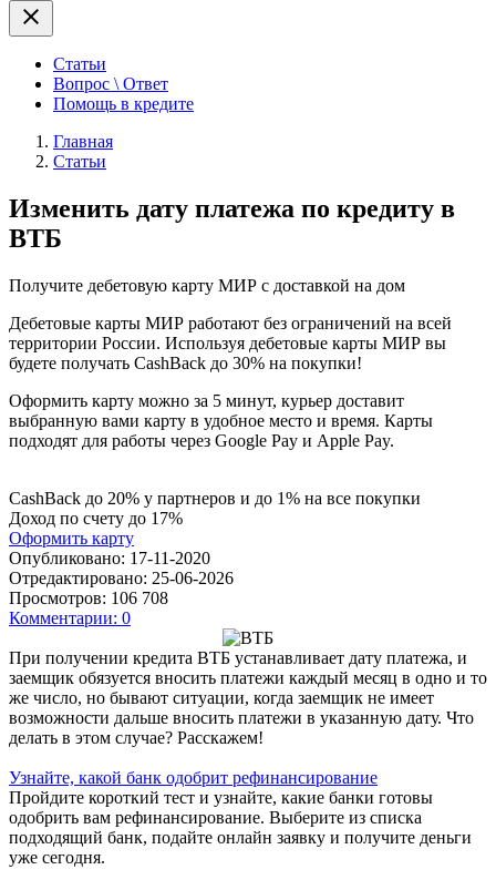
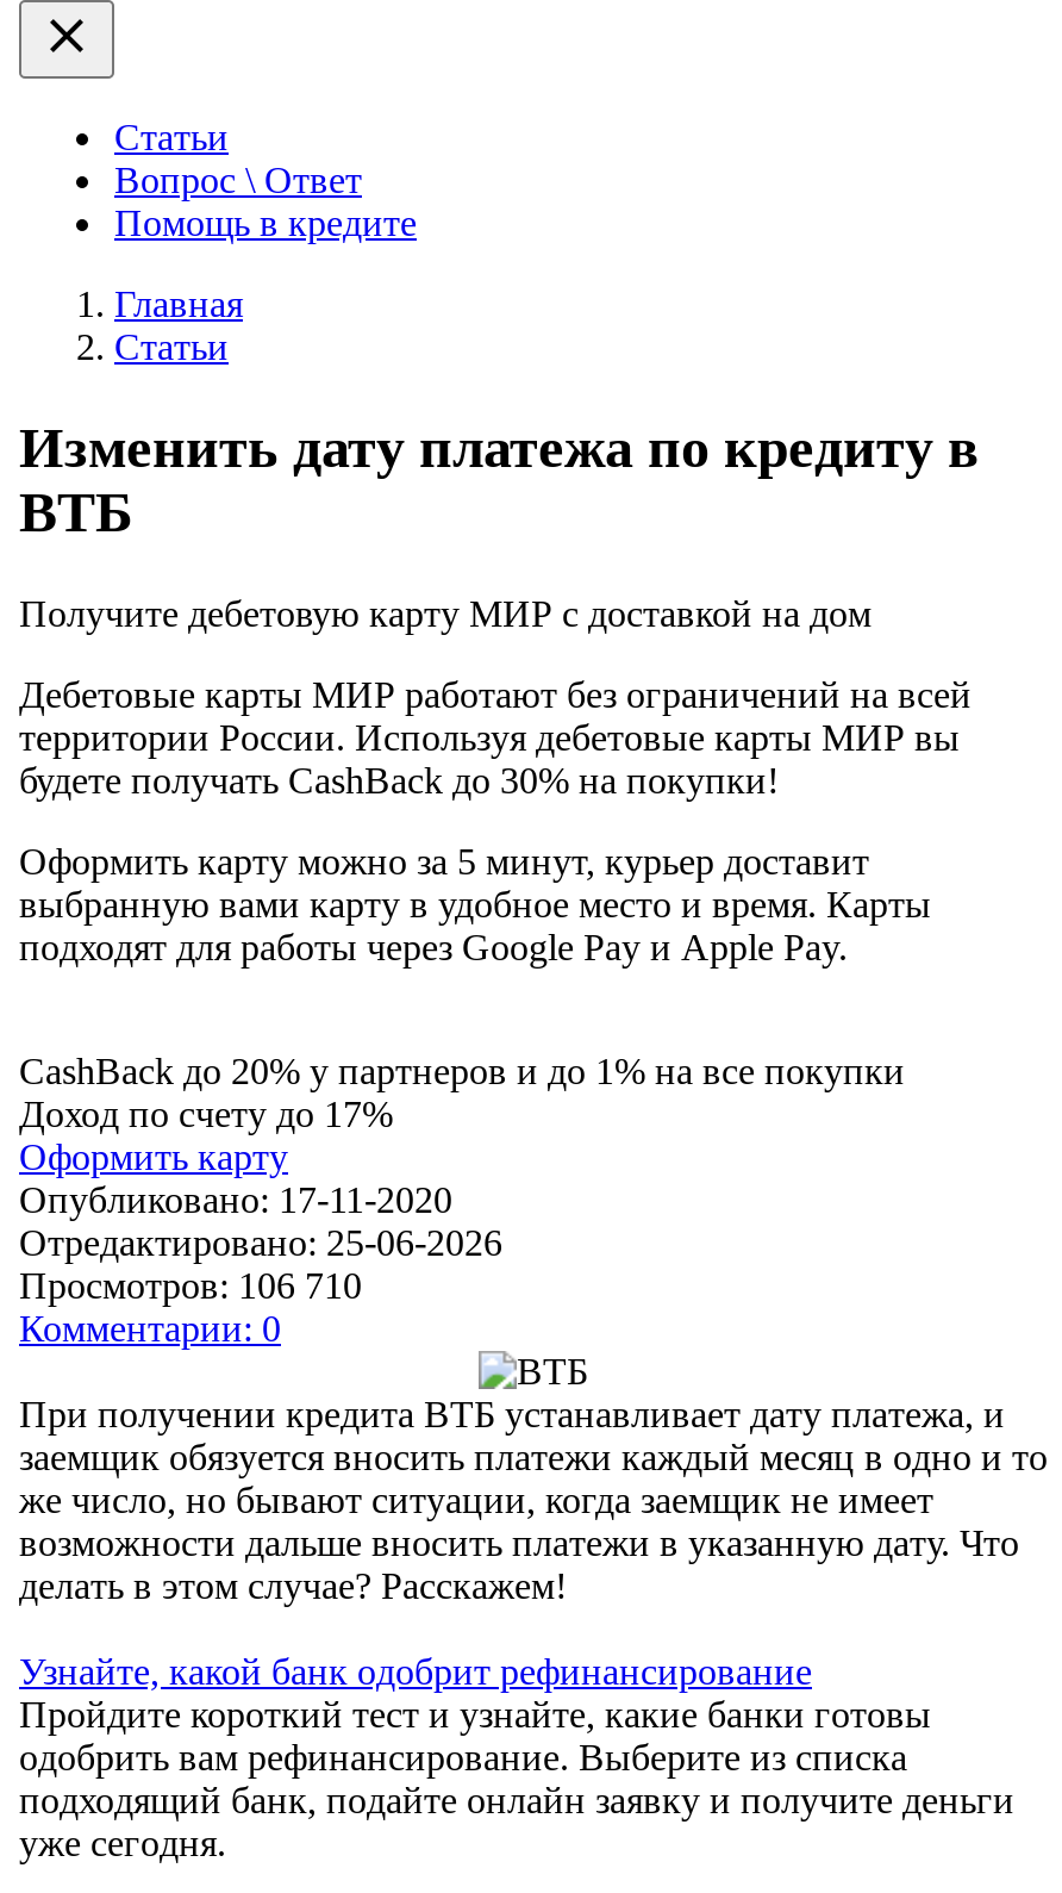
[9,588,168,607] Просмотров: 106 708 -> [19,1265,362,1305] Просмотров: 106 710

